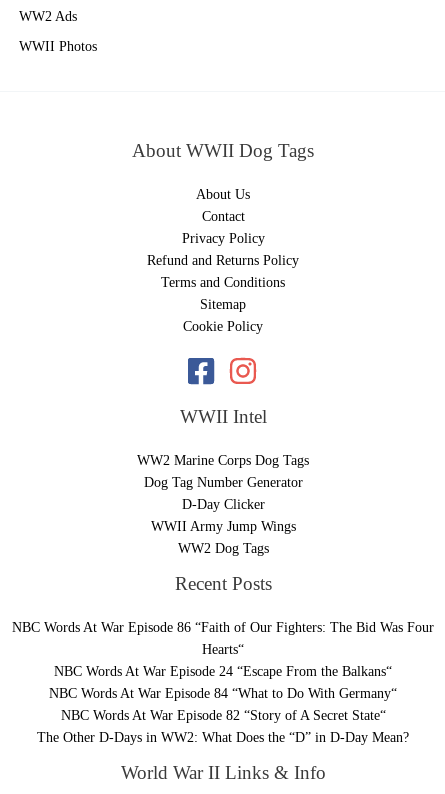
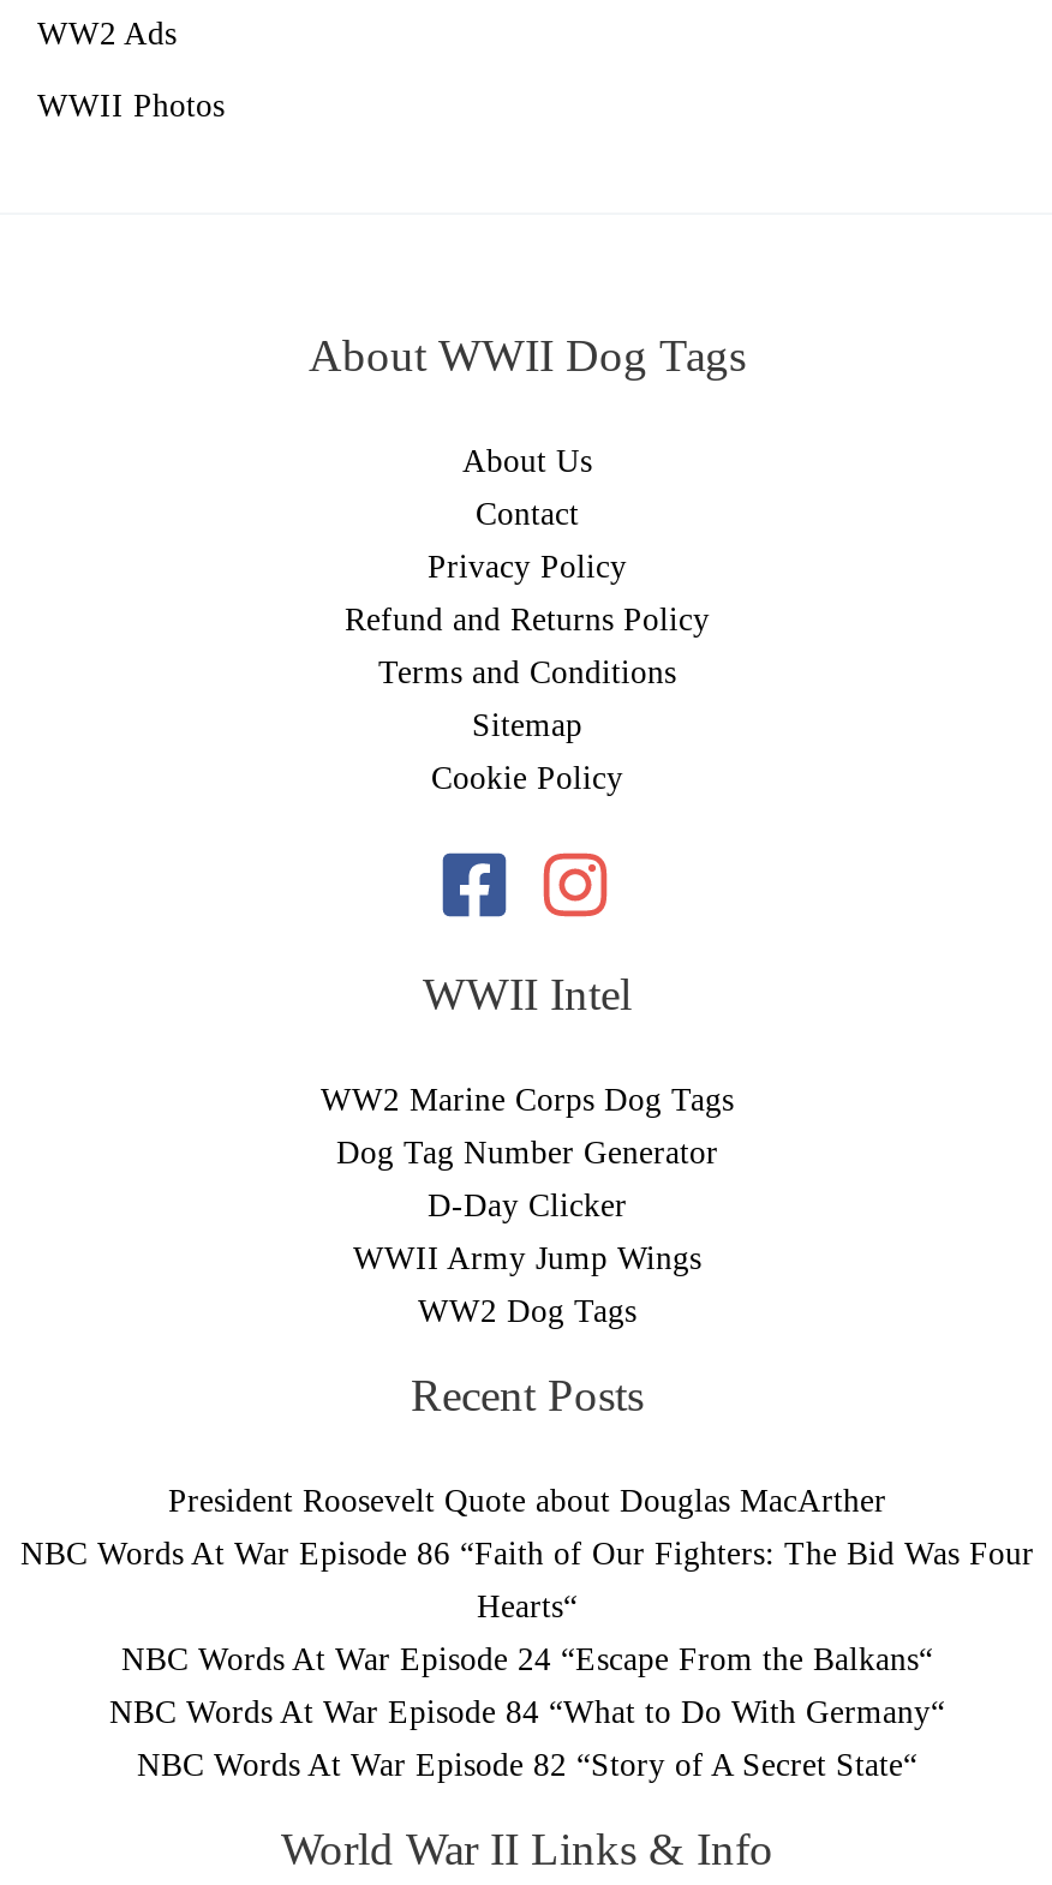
none -> [168,1483,886,1519] President Roosevelt Quote about Douglas MacArther
moved [12,620,434,723] -> [20,1535,1034,1783]: NBC Words At War Episode 86 “Faith of Our Fighters: The Bid Was Four | Hearts“ | NBC Words At War Episode 24 “Escape From the Balkans“ | NBC Words At War Episode 84 “What to Do With Germany“ | NBC Words At War Episode 82 “Story of A Secret State“
[37,730,409,745] The Other D-Days in WW2: What Does the “D” in D-Day Mean? -> none

